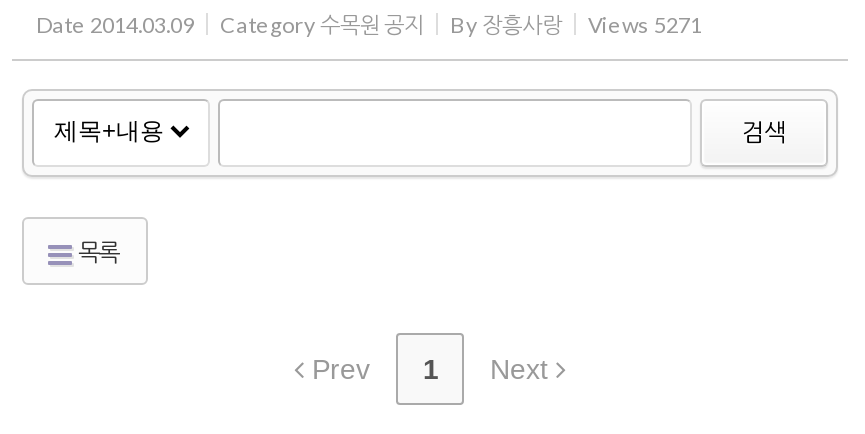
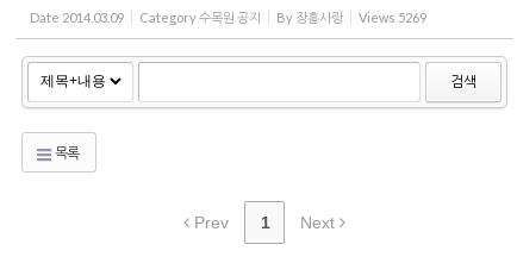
[36,11,702,37] Date 2014.03.09 Category 수목원 공지 By 장흥사랑 Views 5271 -> [30,10,426,25] Date 2014.03.09 Category 수목원 공지 By 장흥사랑 Views 5269

